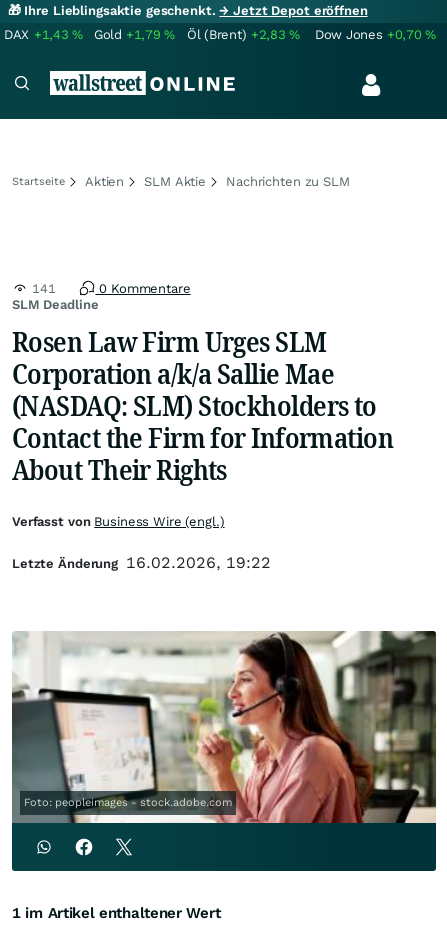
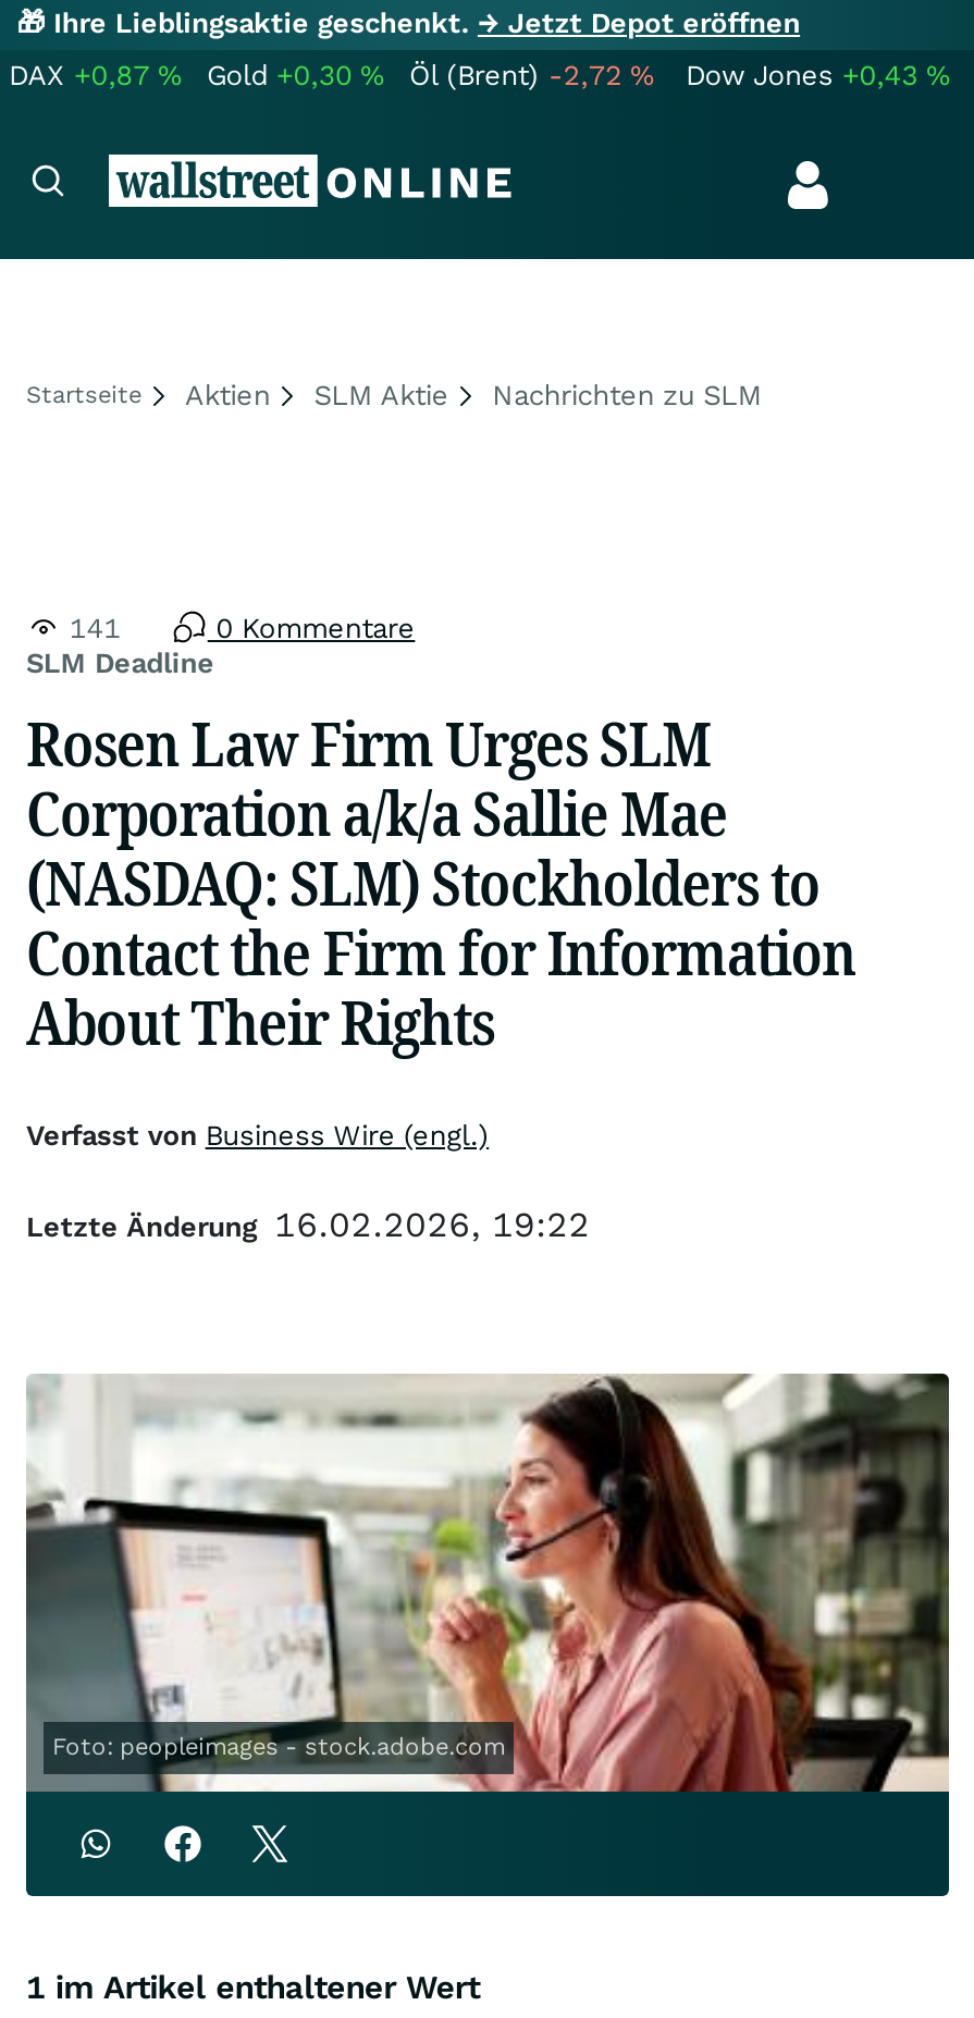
[4,27,83,42] DAX +1,43% -> [9,59,181,91] DAX +0,87%
[94,27,175,42] Gold +1,79% -> [207,59,384,91] Gold +0,30%
[187,27,300,42] Öl (Brent) +2,83% -> [409,59,653,91] Öl (Brent) -2,72%
[315,27,436,42] Dow Jones +0,70% -> [686,59,949,91] Dow Jones +0,43%

